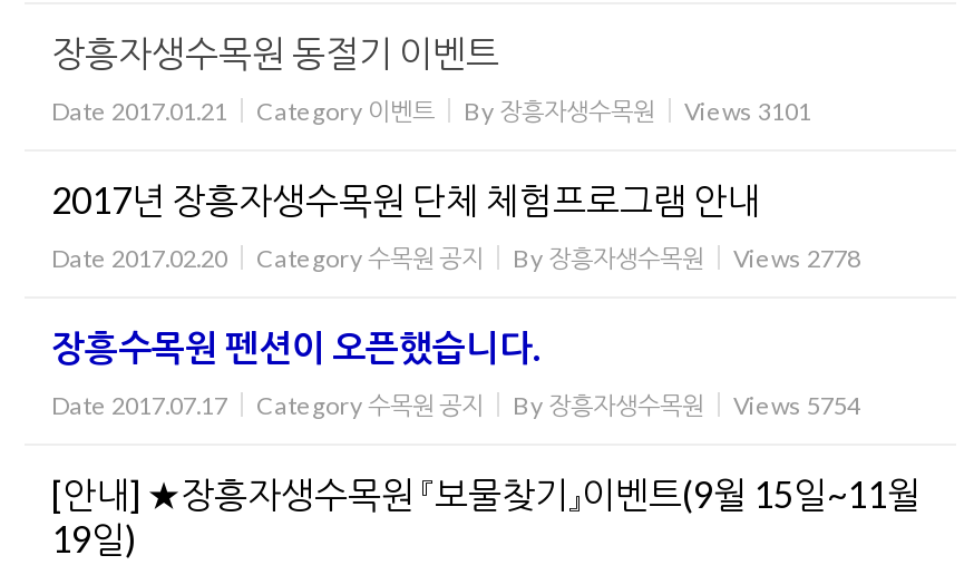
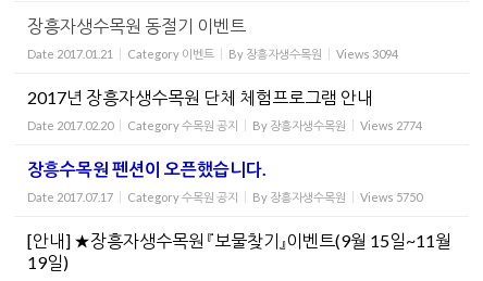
[51,96,811,125] Date 2017.01.21 Category 이벤트 By 장흥자생수목원 Views 3101 -> [27,47,398,61] Date 2017.01.21 Category 이벤트 By 장흥자생수목원 Views 3094
[51,243,860,272] Date 2017.02.20 Category 수목원 공지 By 장흥자생수목원 Views 2778 -> [27,118,422,132] Date 2017.02.20 Category 수목원 공지 By 장흥자생수목원 Views 2774
[51,390,860,419] Date 2017.07.17 Category 수목원 공지 By 장흥자생수목원 Views 5754 -> [27,190,422,204] Date 2017.07.17 Category 수목원 공지 By 장흥자생수목원 Views 5750

